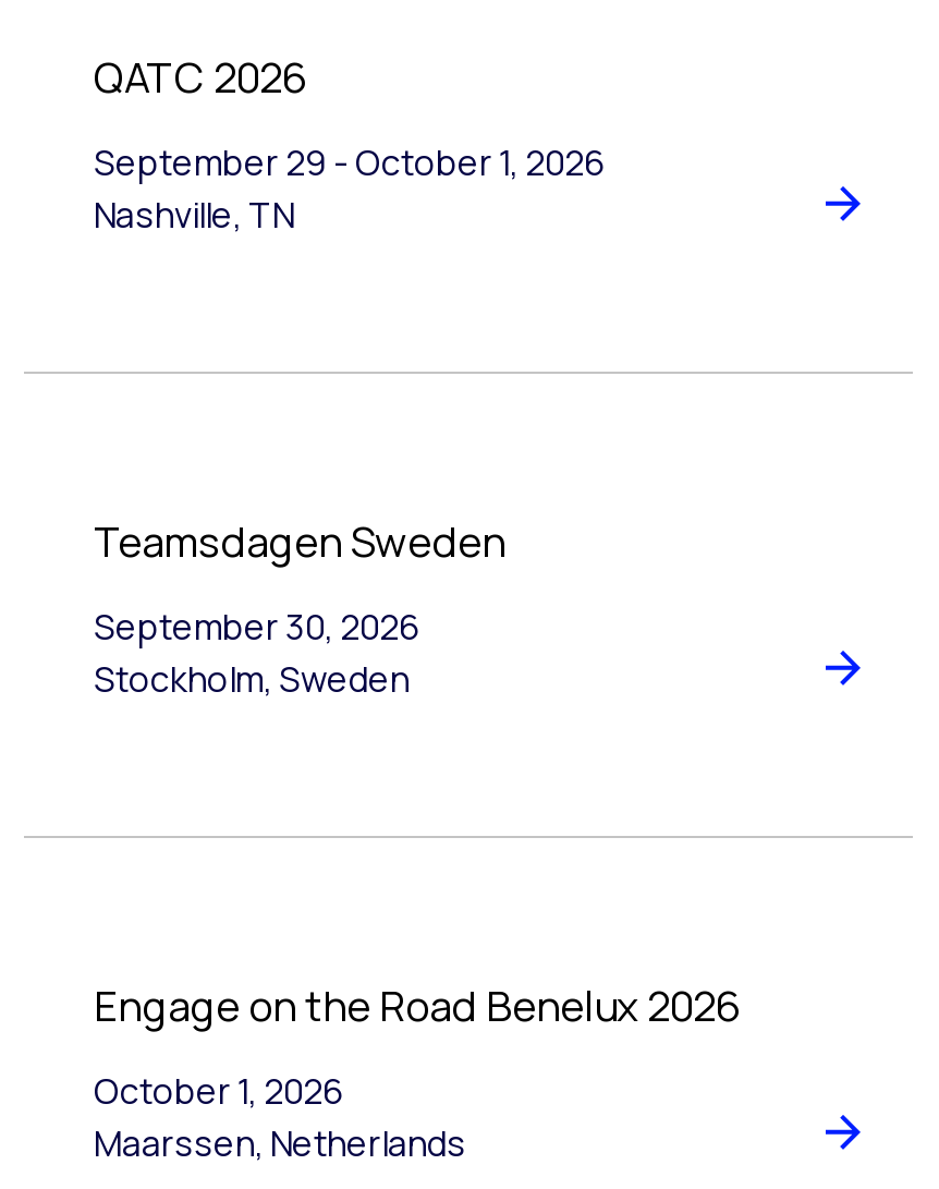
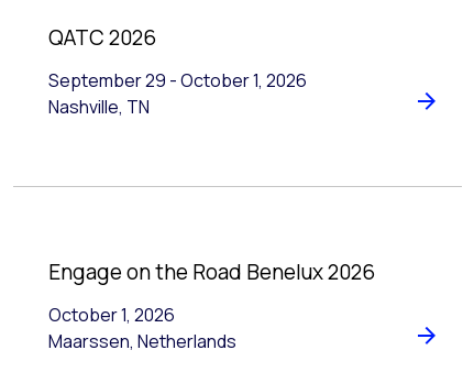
[94,513,505,703] Teamsdagen Sweden | September 30, 2026 | Stockholm, Sweden -> none

